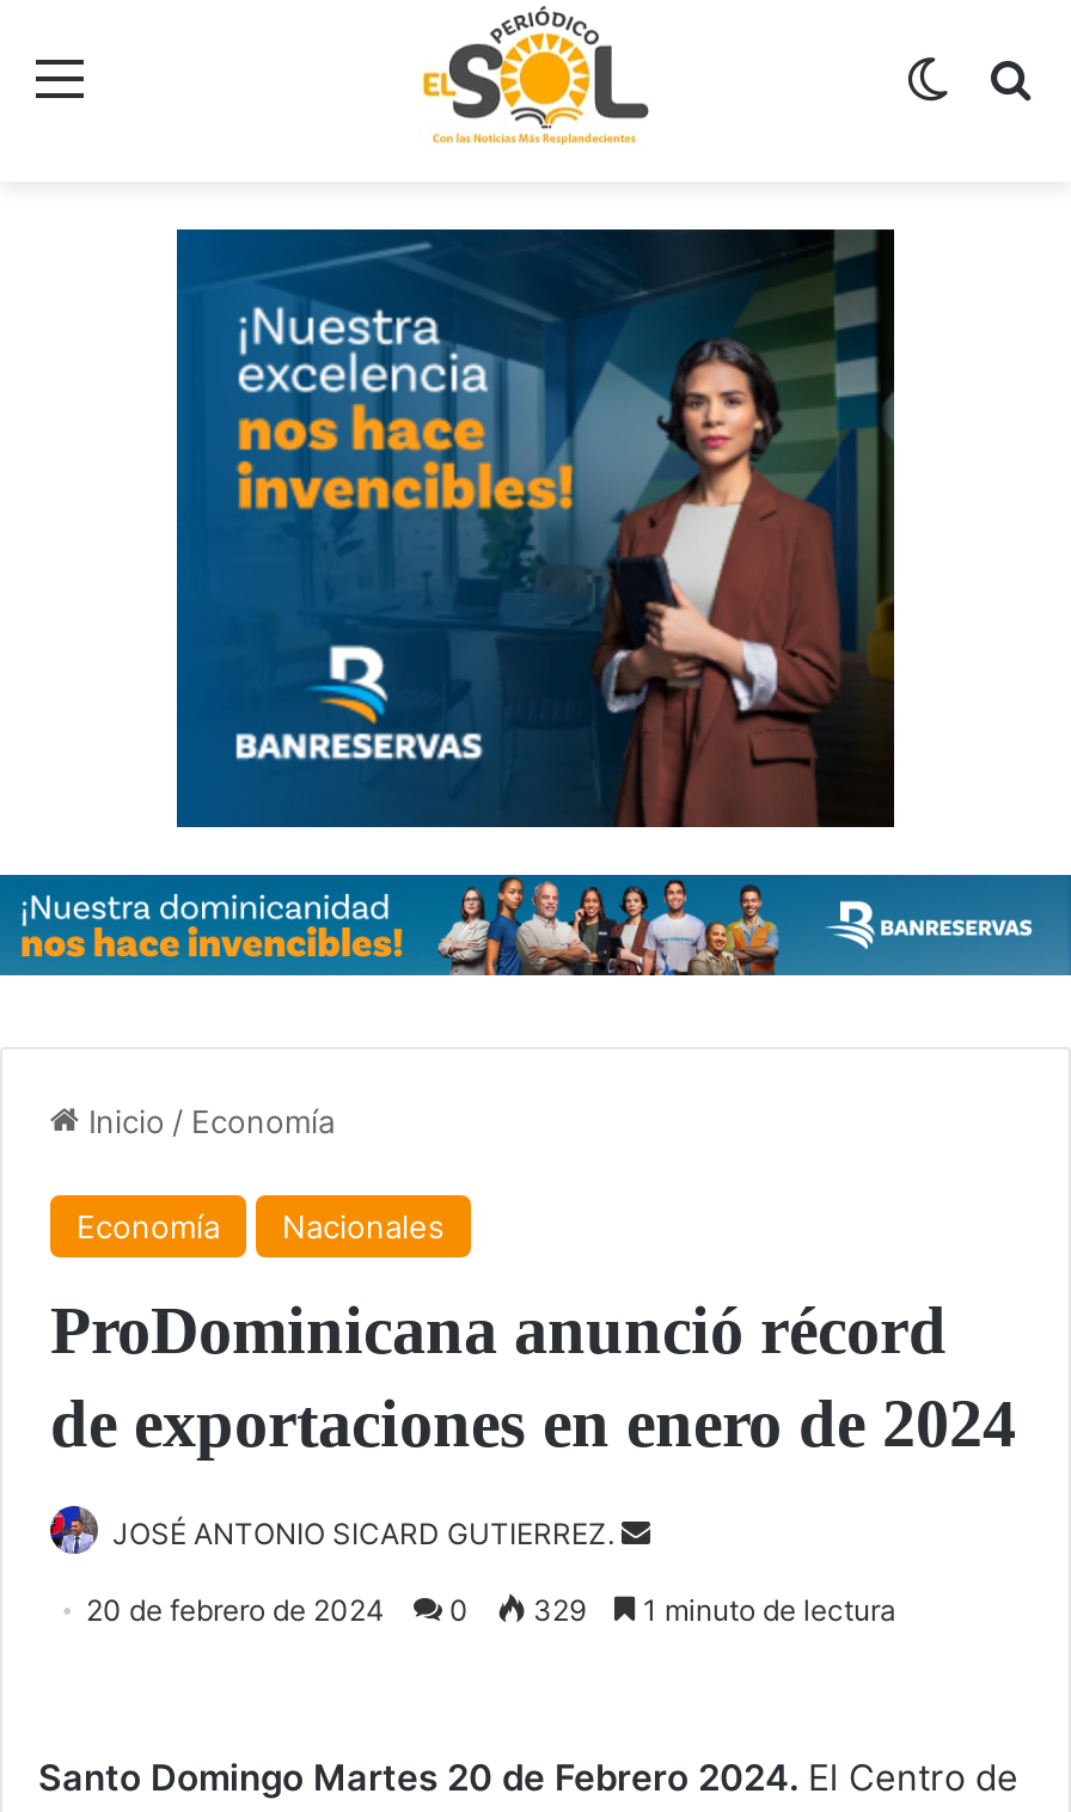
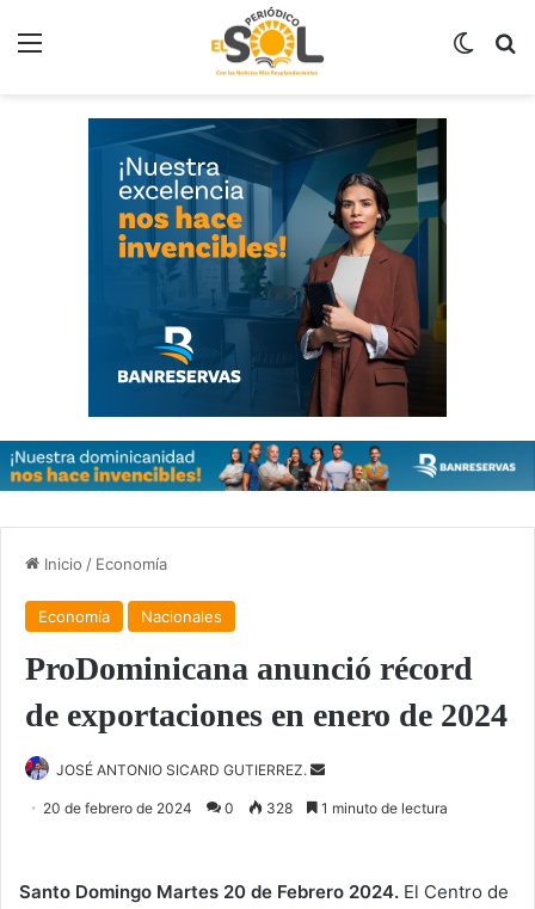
[86,1592,896,1628] 20 de febrero de 2024 0 329 1 minuto de lectura -> [43,799,448,817] 20 de febrero de 2024 0 328 1 minuto de lectura

